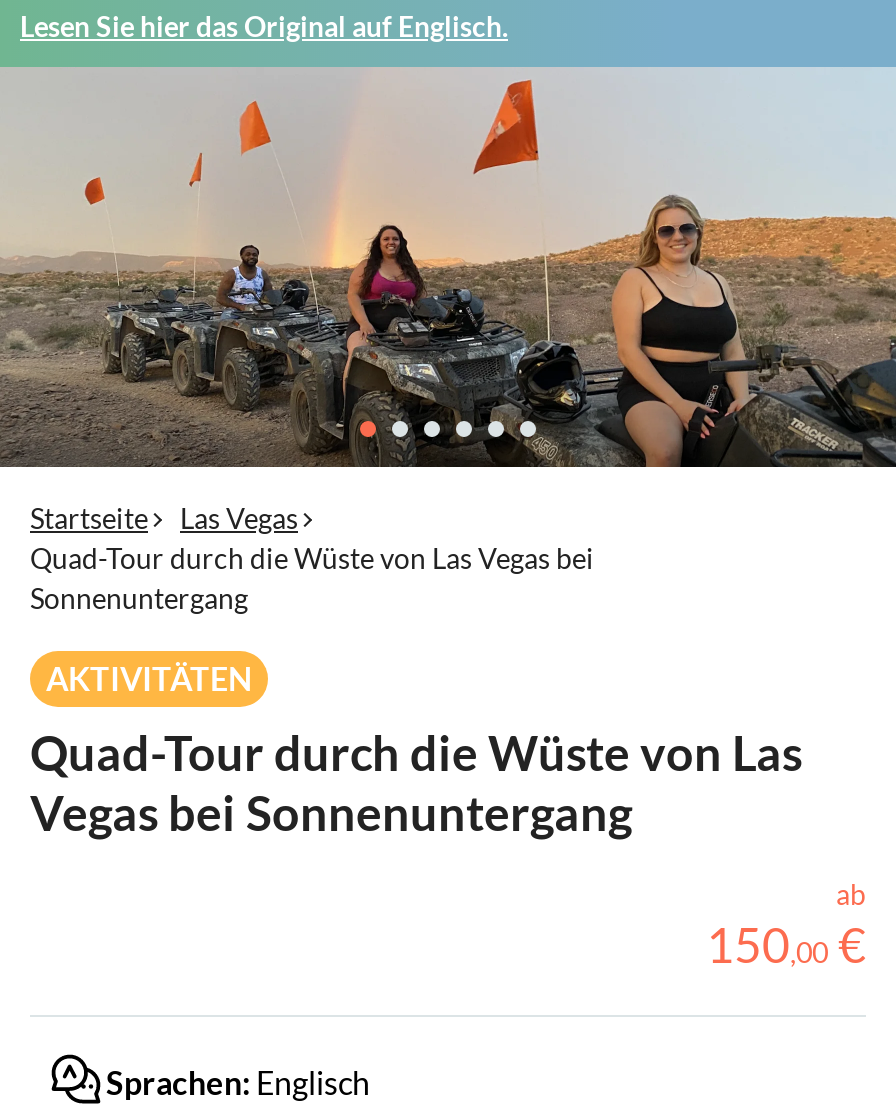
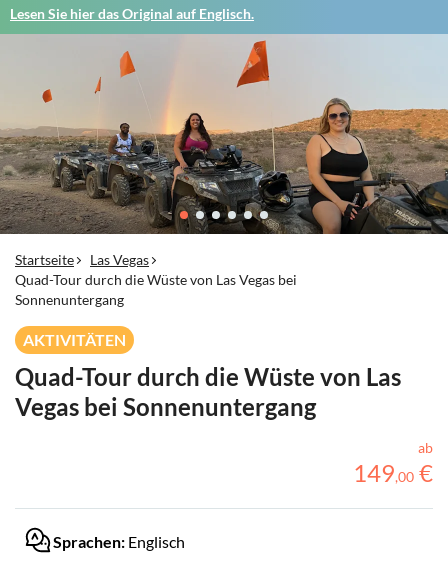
[706,916,866,974] 150,00 € -> [353,458,433,487] 149,00 €

